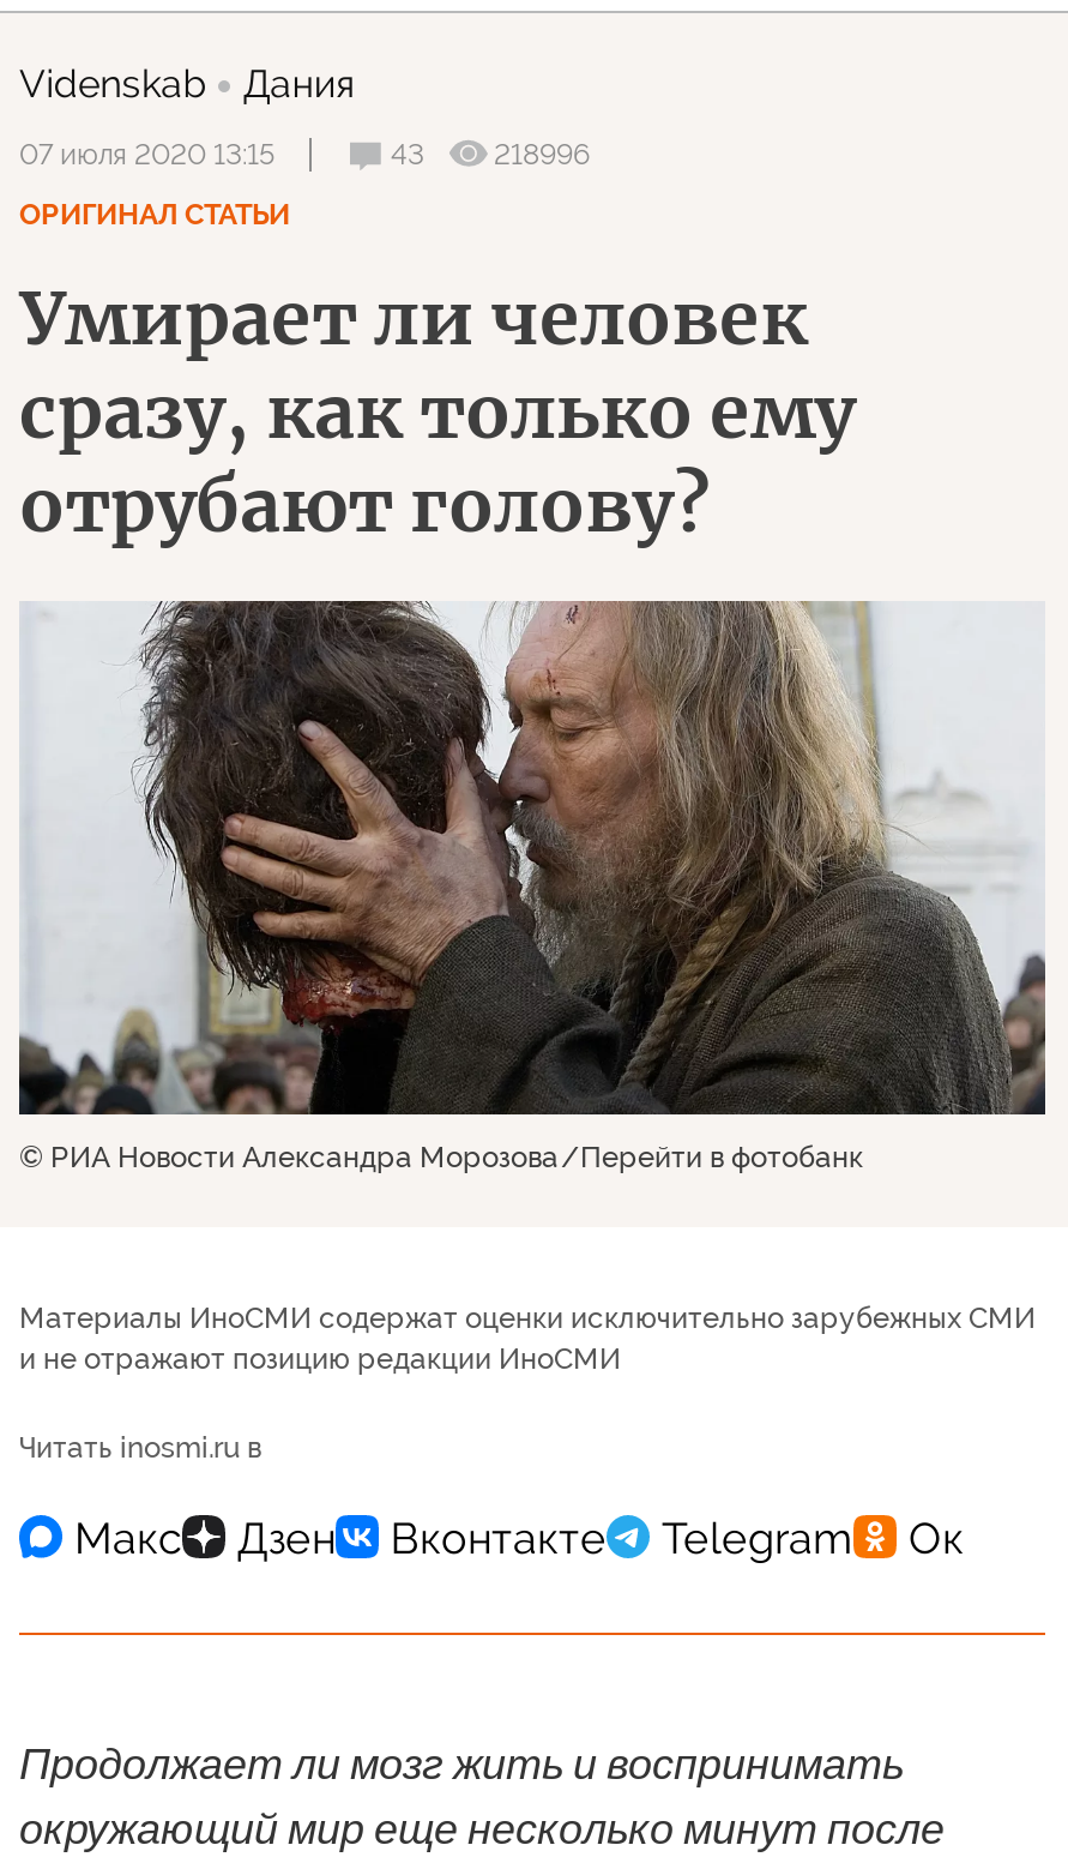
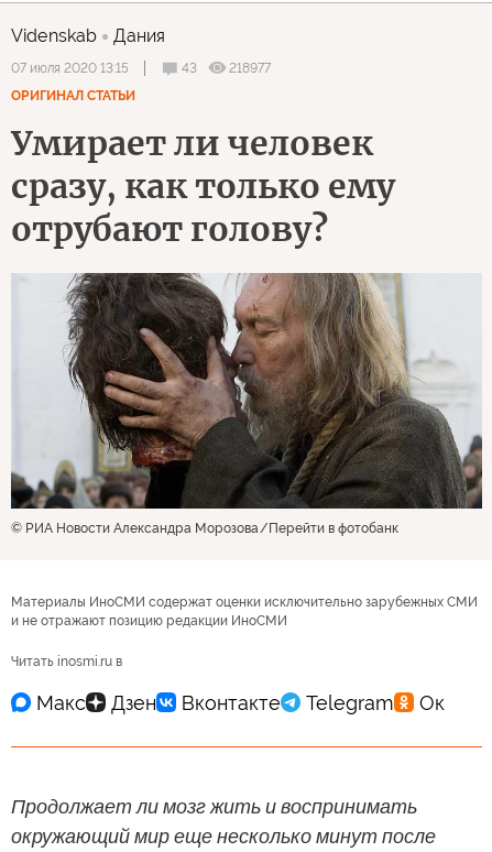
[494,137,590,170] 218996 -> [229,60,271,75] 218977

